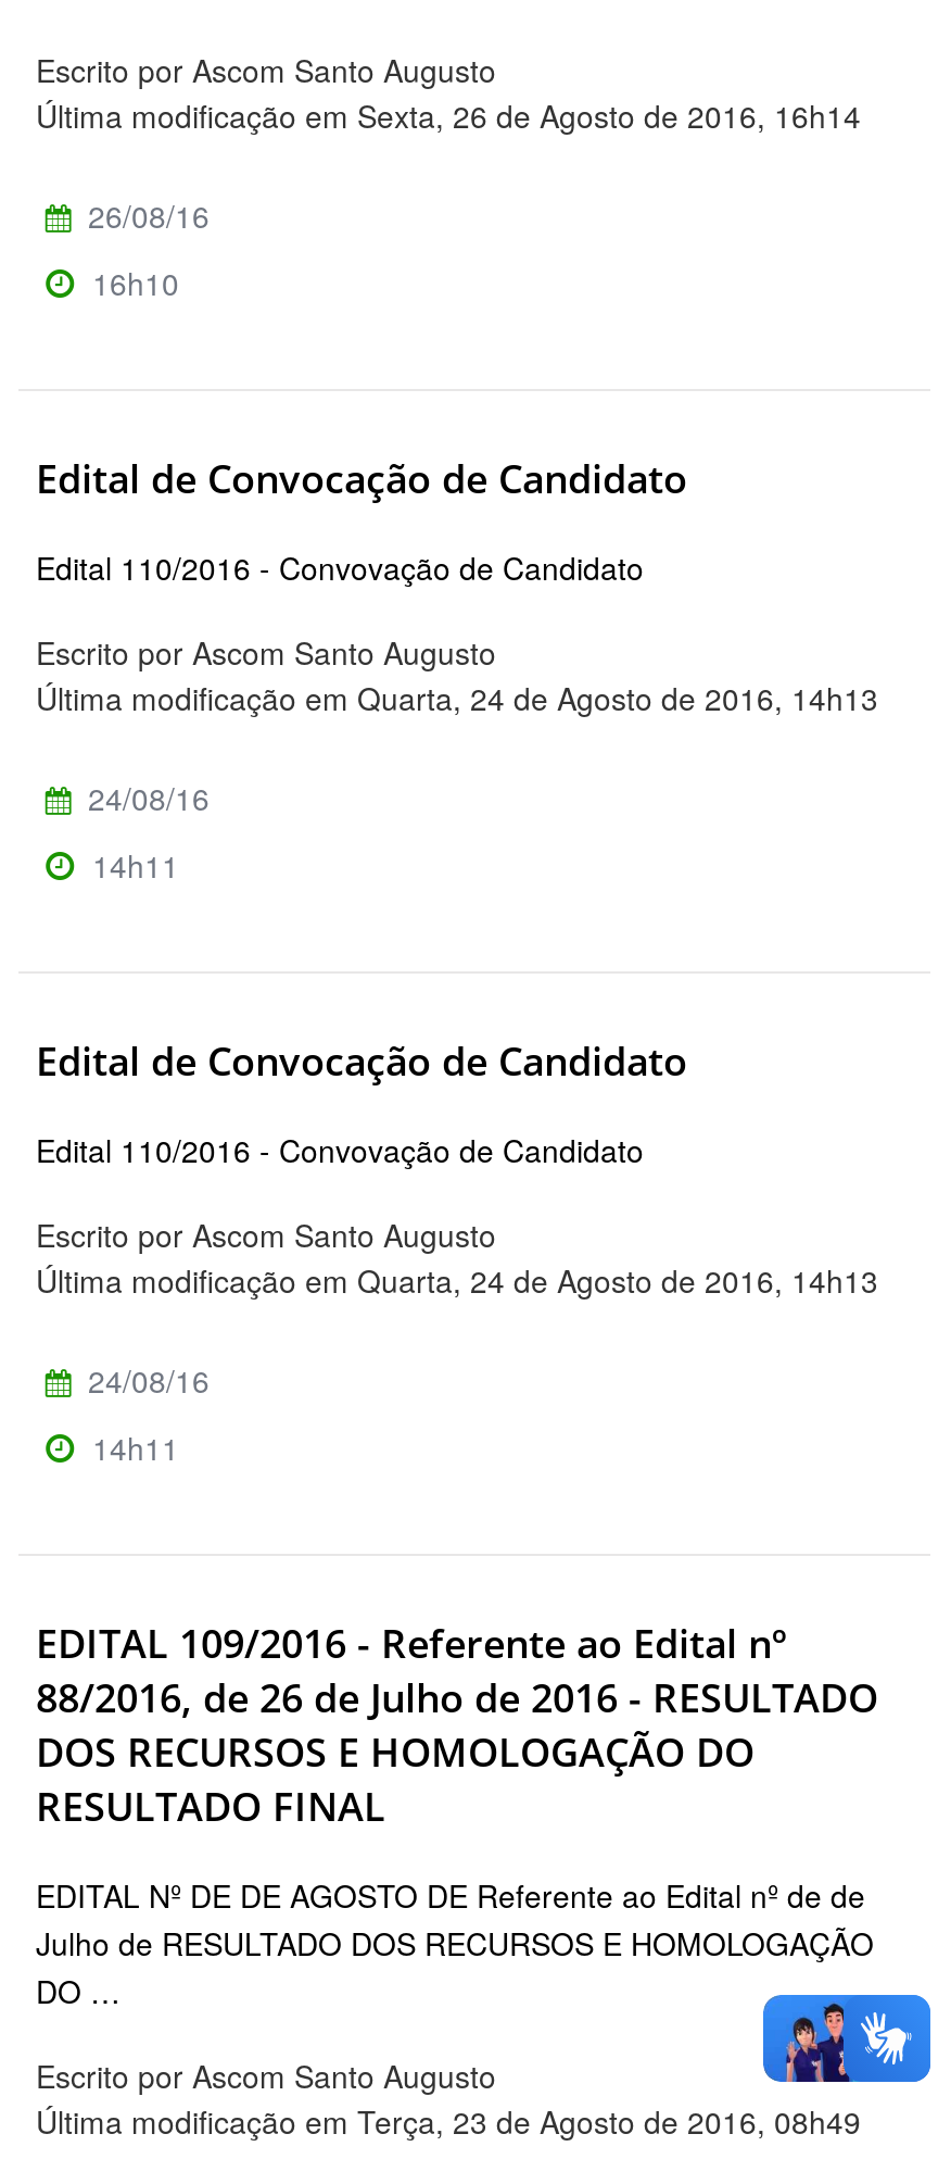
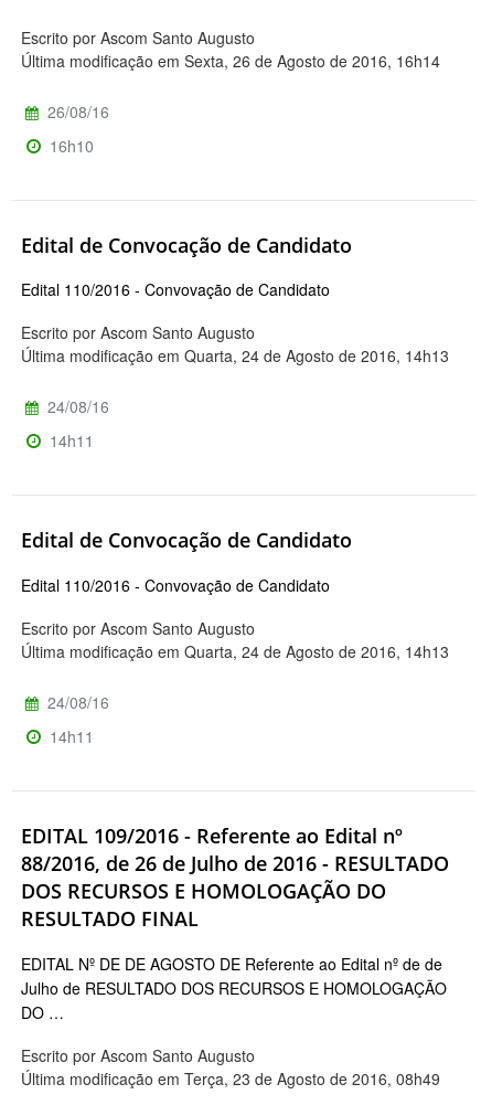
[761,1992,933,2085] [image] -> none

